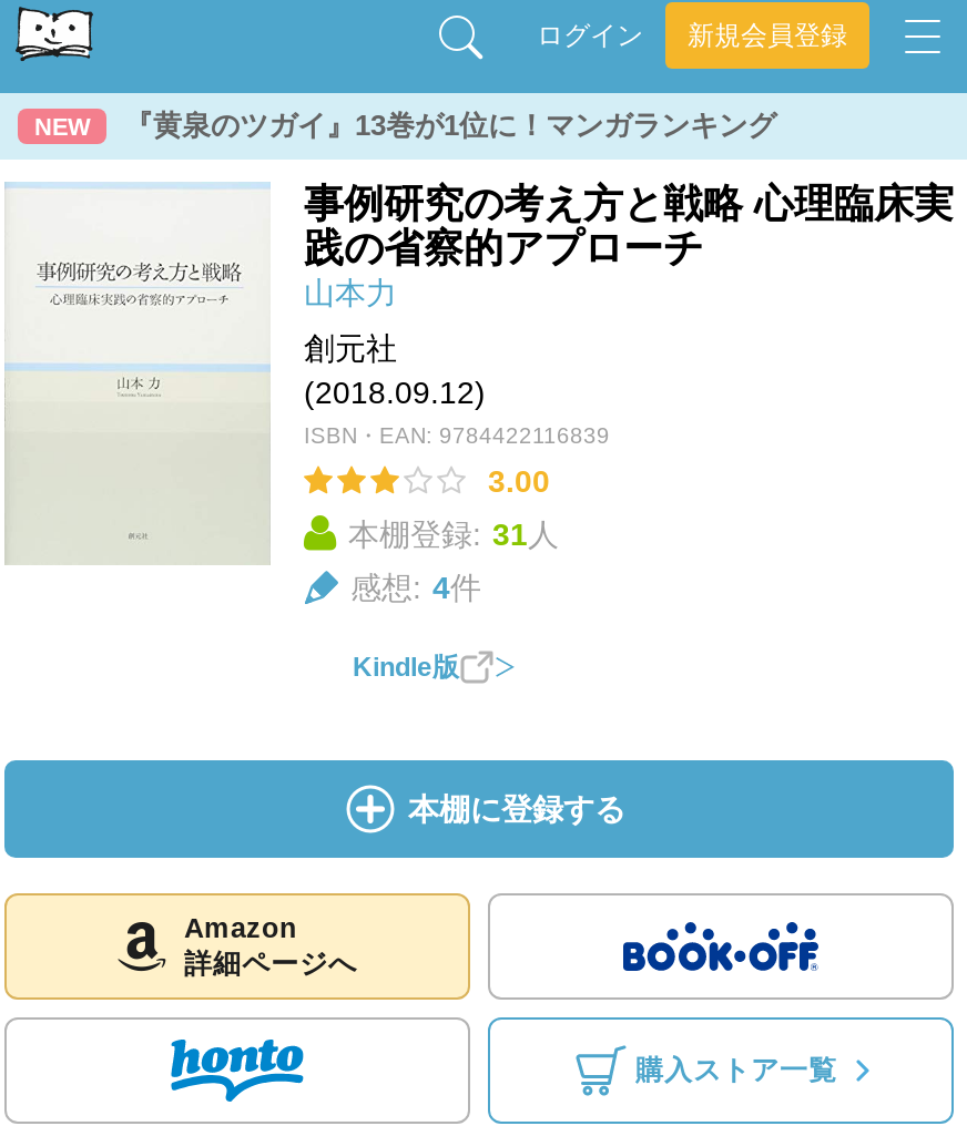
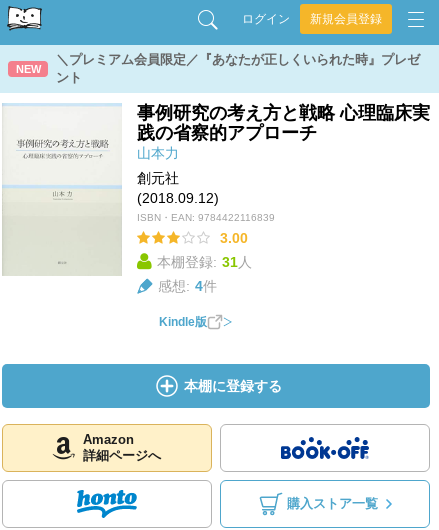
[124,109,776,142] 『黄泉のツガイ』13巻が1位に！マンガランキング -> [56,52,420,85] ＼プレミアム会員限定／『あなたが正しくいられた時』プレゼ | ント

